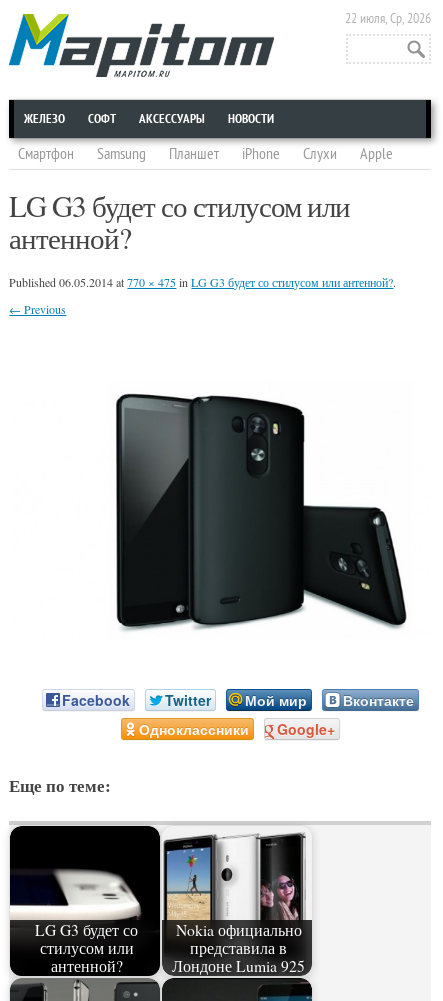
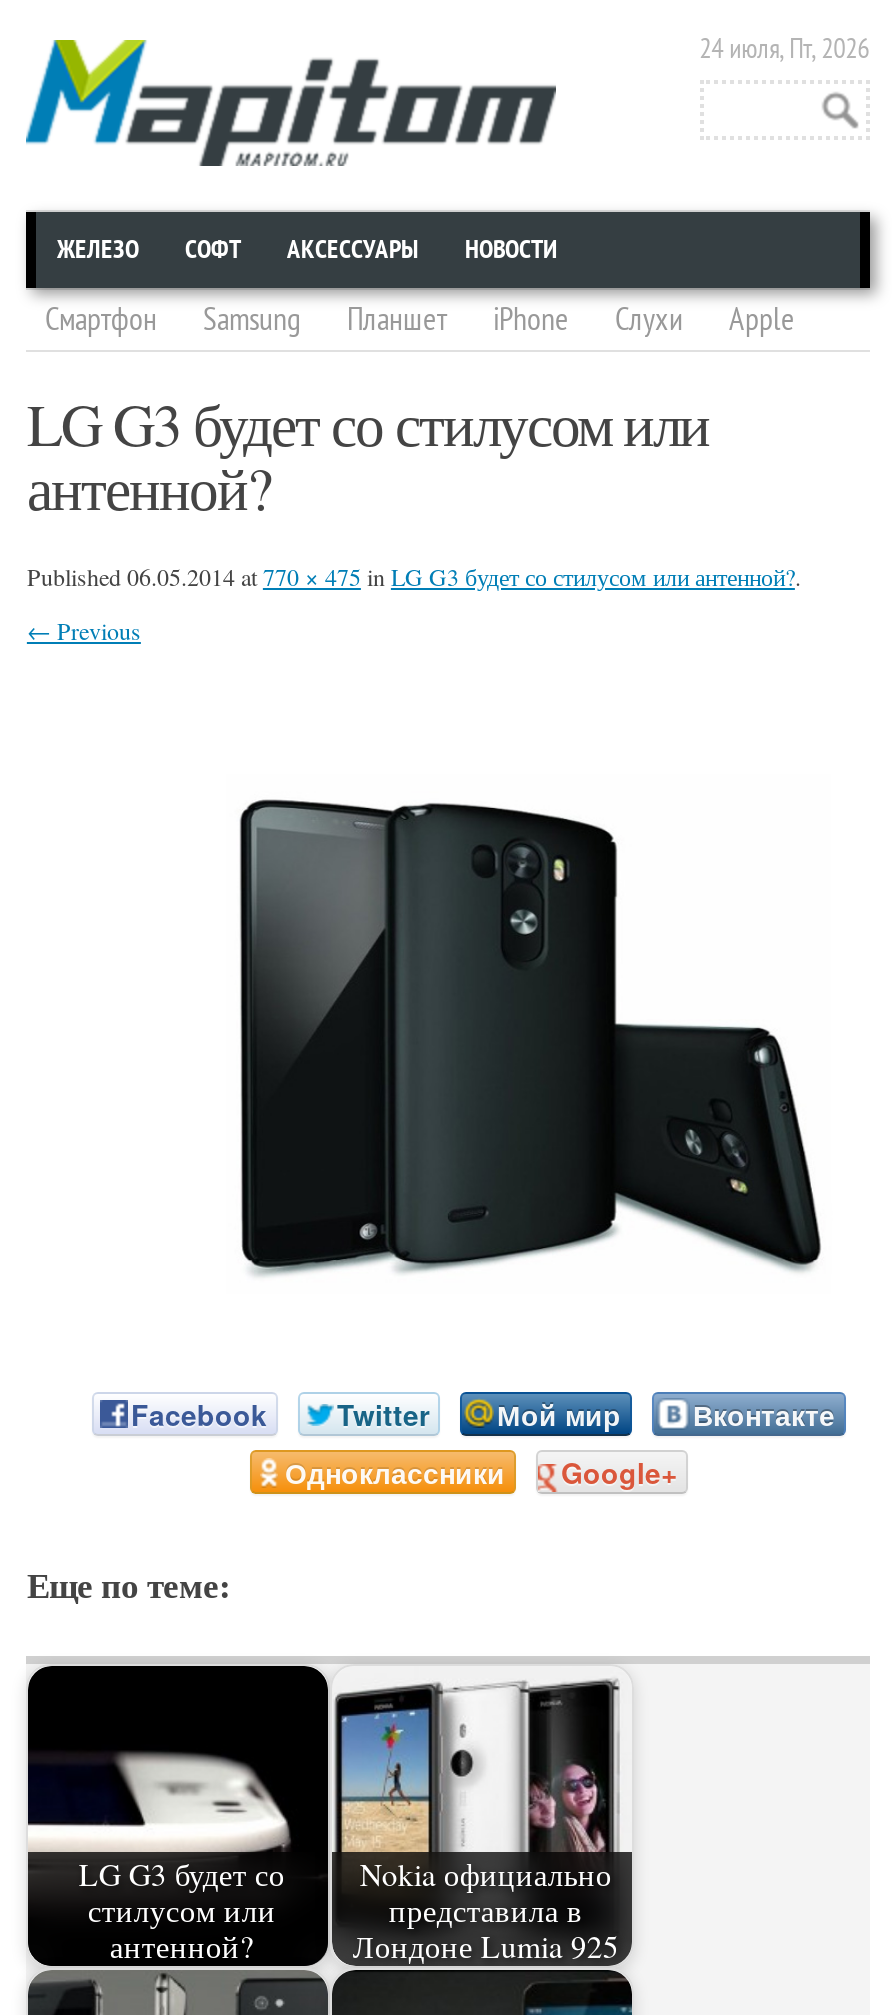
[345,10,431,27] 22 июля, Ср, 2026 -> [699,32,869,66] 24 июля, Пт, 2026

